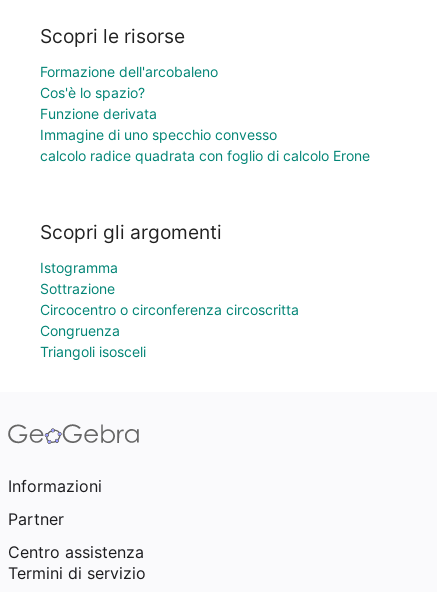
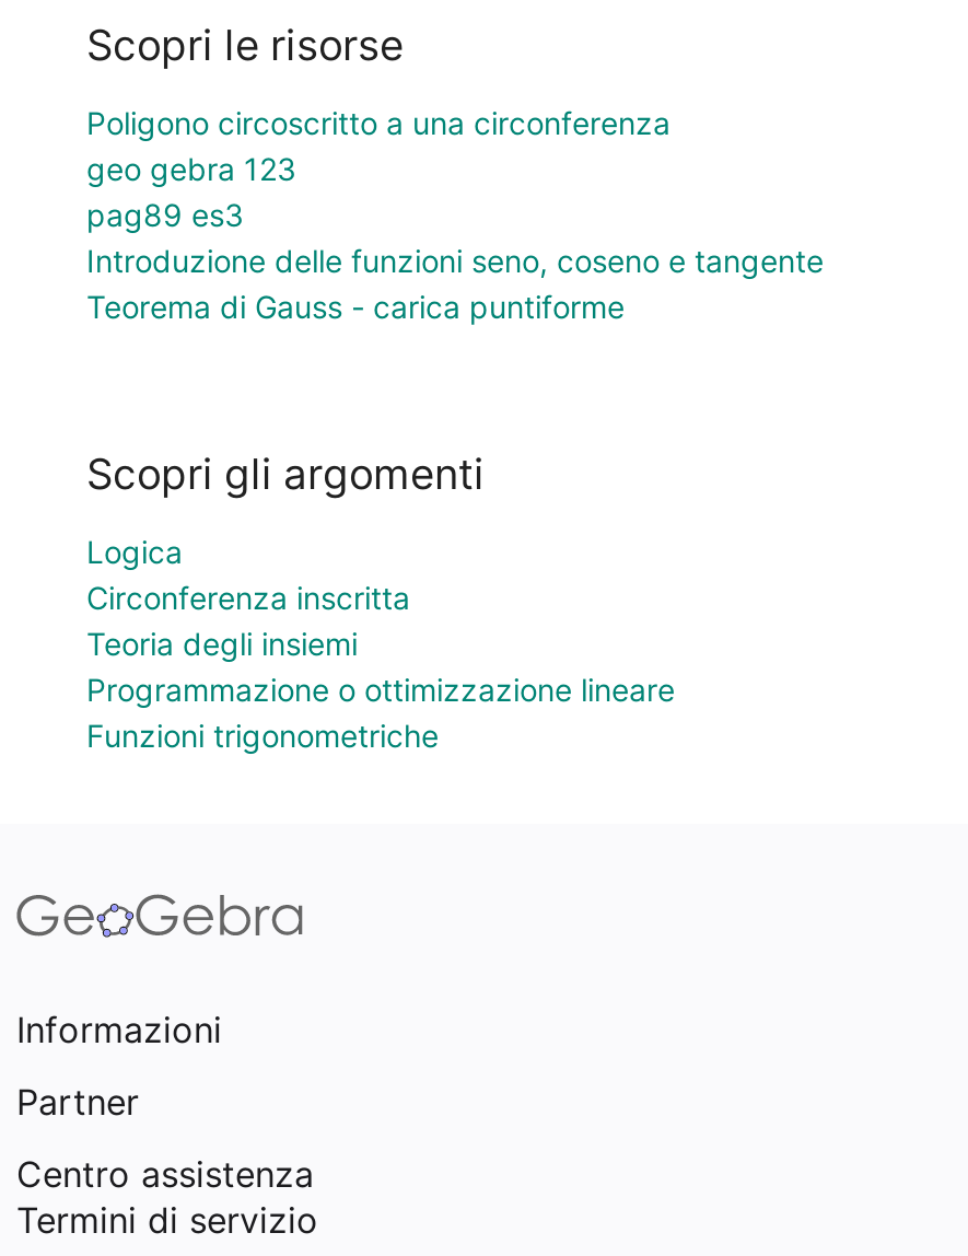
[40,63,370,164] Formazione dell'arcobaleno | Cos'è lo spazio? | Funzione derivata | Immagine di uno specchio convesso | calcolo radice quadrata con foglio di calcolo Erone -> [86,105,824,326] Poligono circoscritto a una circonferenza | geo gebra 123 | pag89 es3 | Introduzione delle funzioni seno, coseno e tangente | Teorema di Gauss - carica puntiforme
[40,259,299,360] Istogramma | Sottrazione | Circocentro o circonferenza circoscritta | Congruenza | Triangoli isosceli -> [86,533,675,754] Logica | Circonferenza inscritta | Teoria degli insiemi | Programmazione o ottimizzazione lineare | Funzioni trigonometriche

